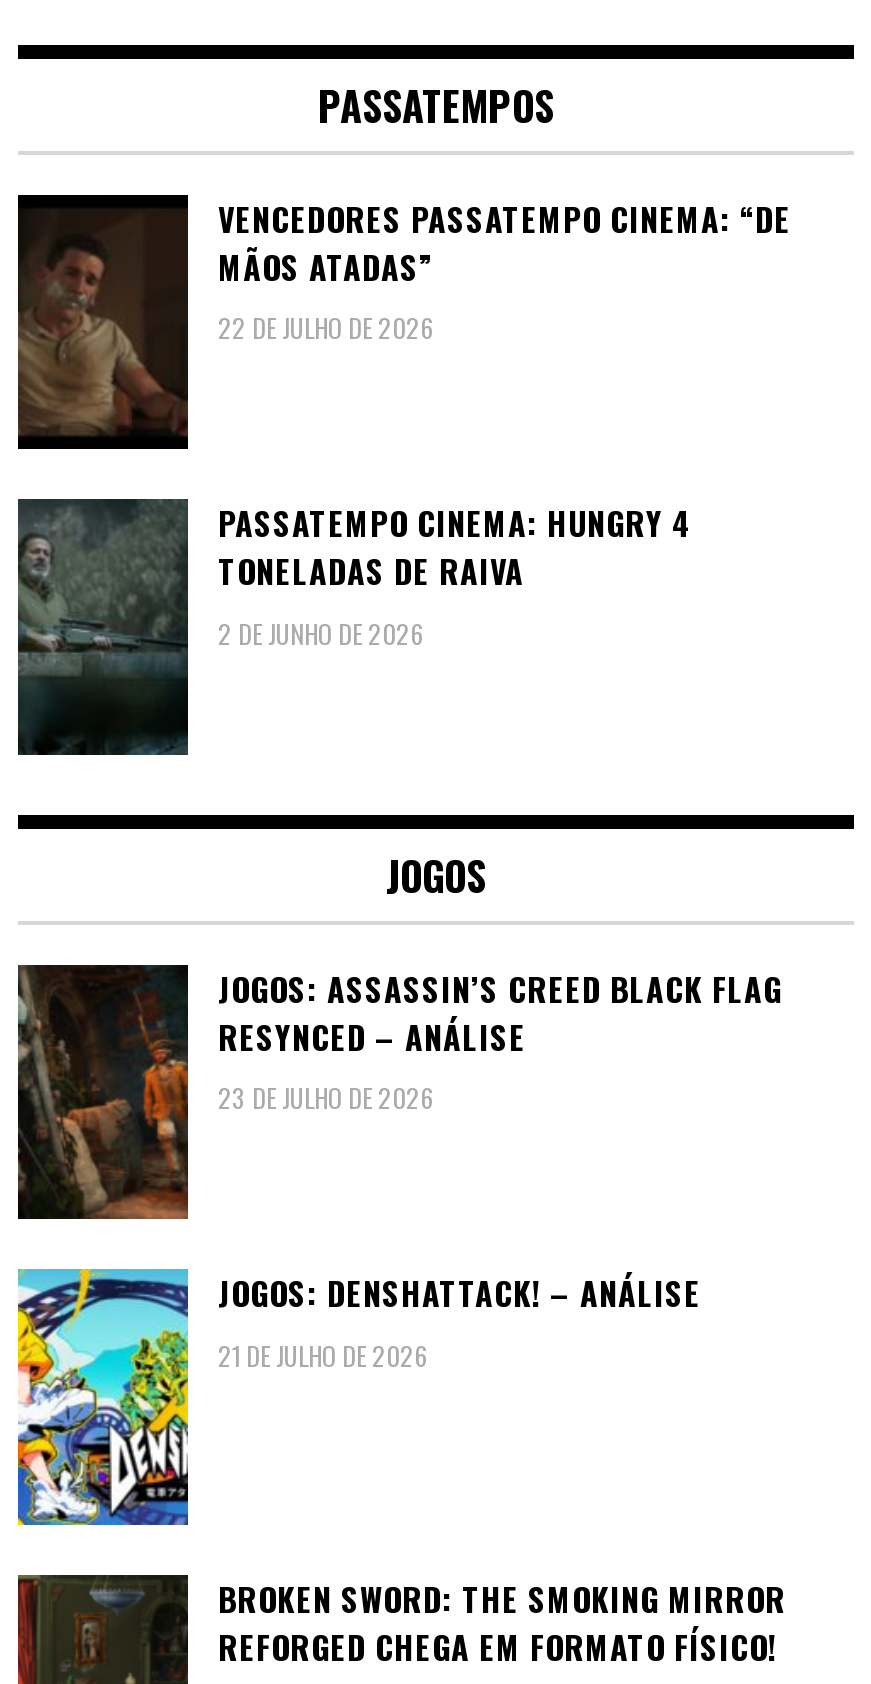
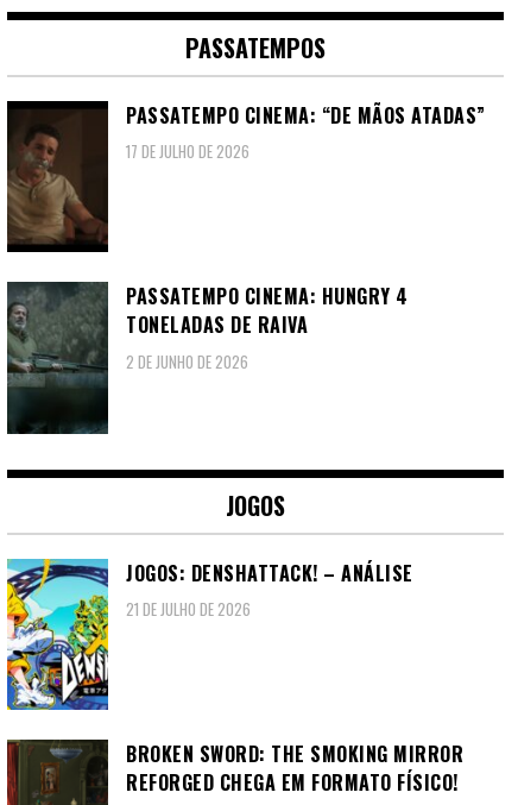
[218,194,791,348] VENCEDORES PASSATEMPO CINEMA: “DE | MÃOS ATADAS” | 22 DE JULHO DE 2026 -> [126,101,485,163] PASSATEMPO CINEMA: “DE MÃOS ATADAS” | 17 DE JULHO DE 2026
[16,963,782,1221] [image] | JOGOS: ASSASSIN’S CREED BLACK FLAG | RESYNCED – ANÁLISE | 23 DE JULHO DE 2026 -> none

